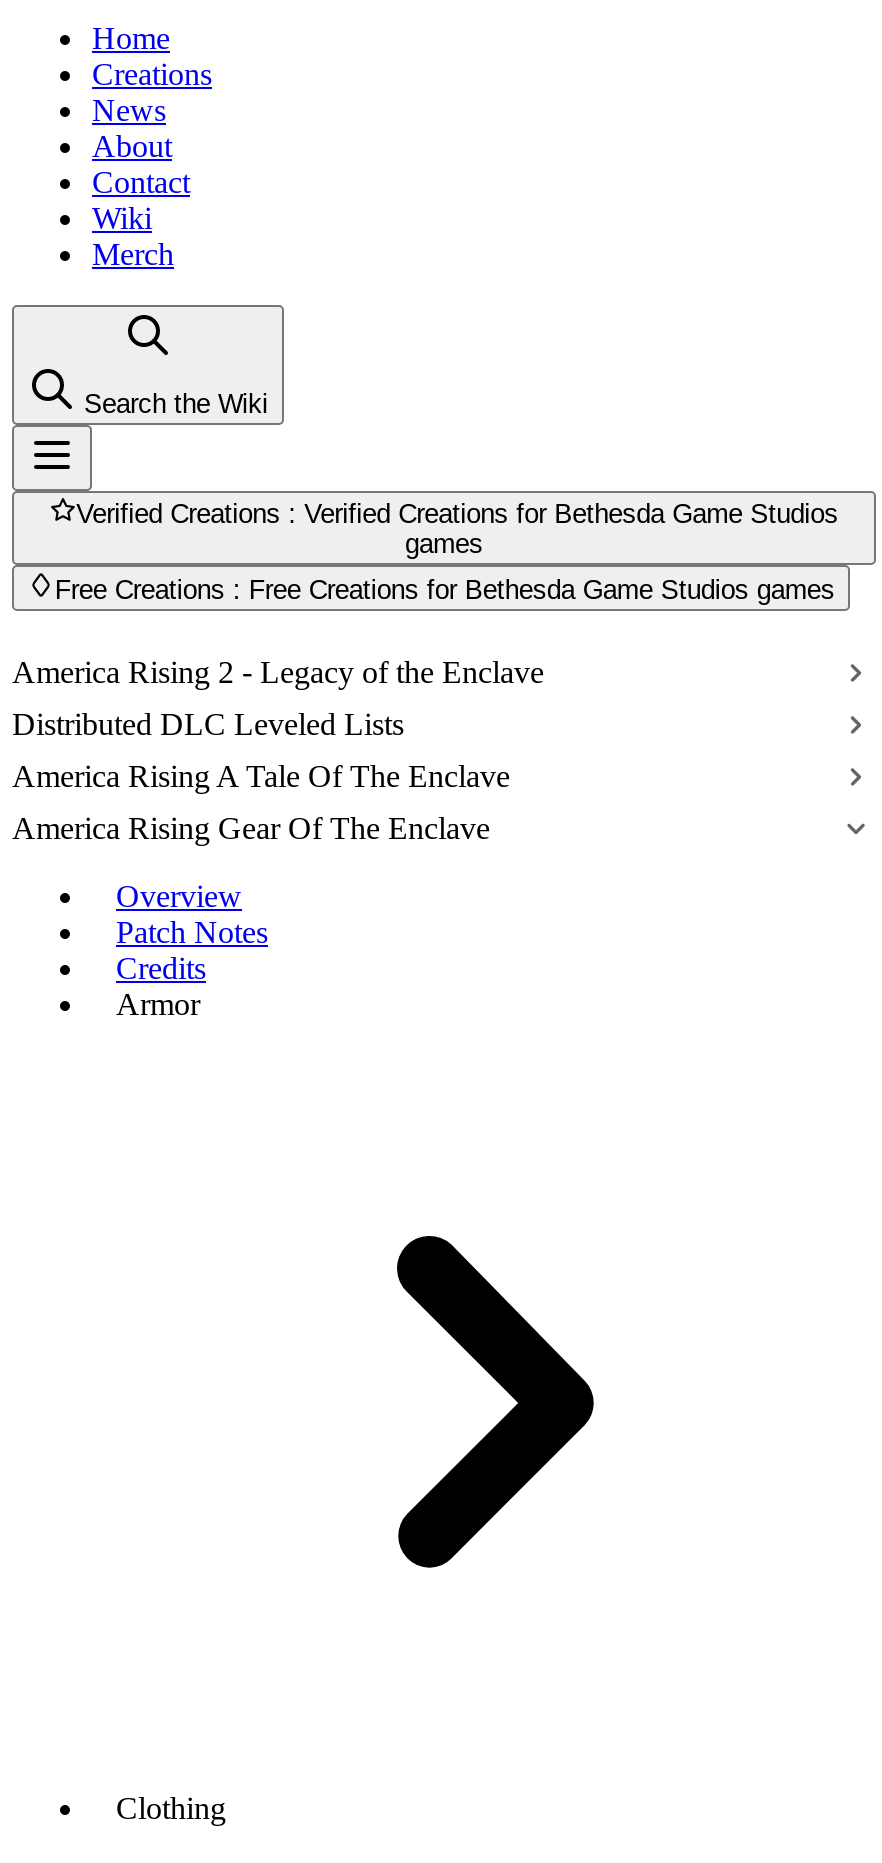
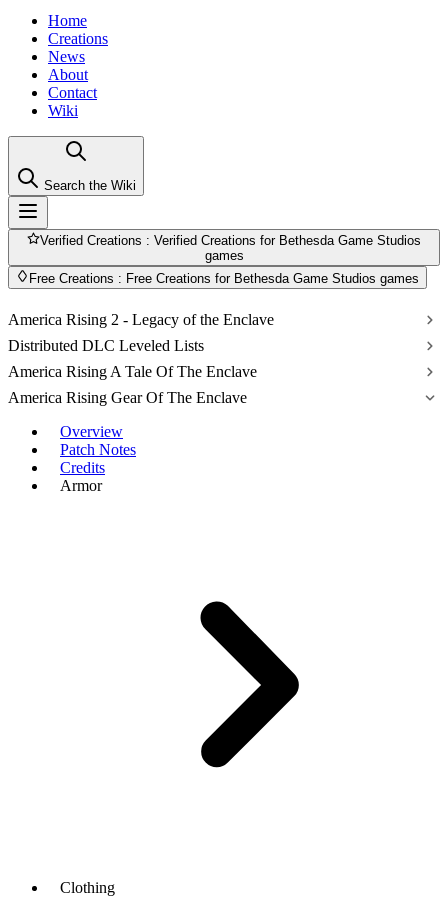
[92,237,174,271] Merch -> none

